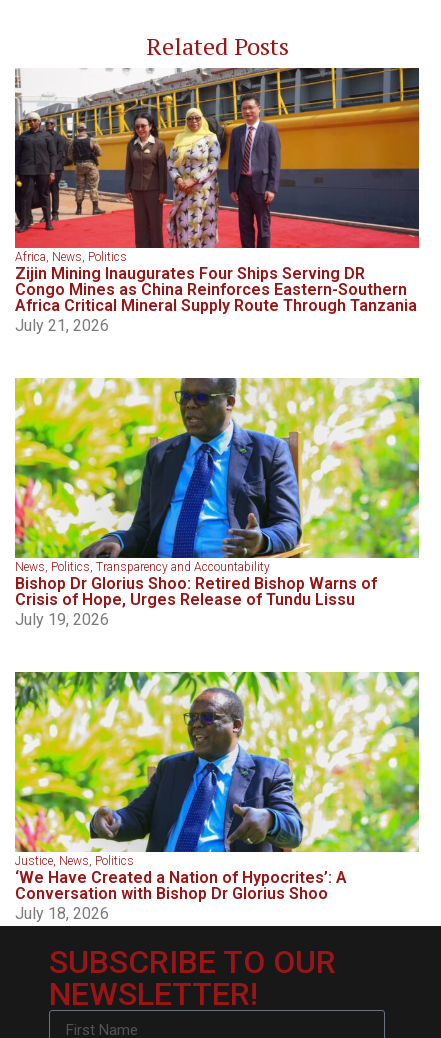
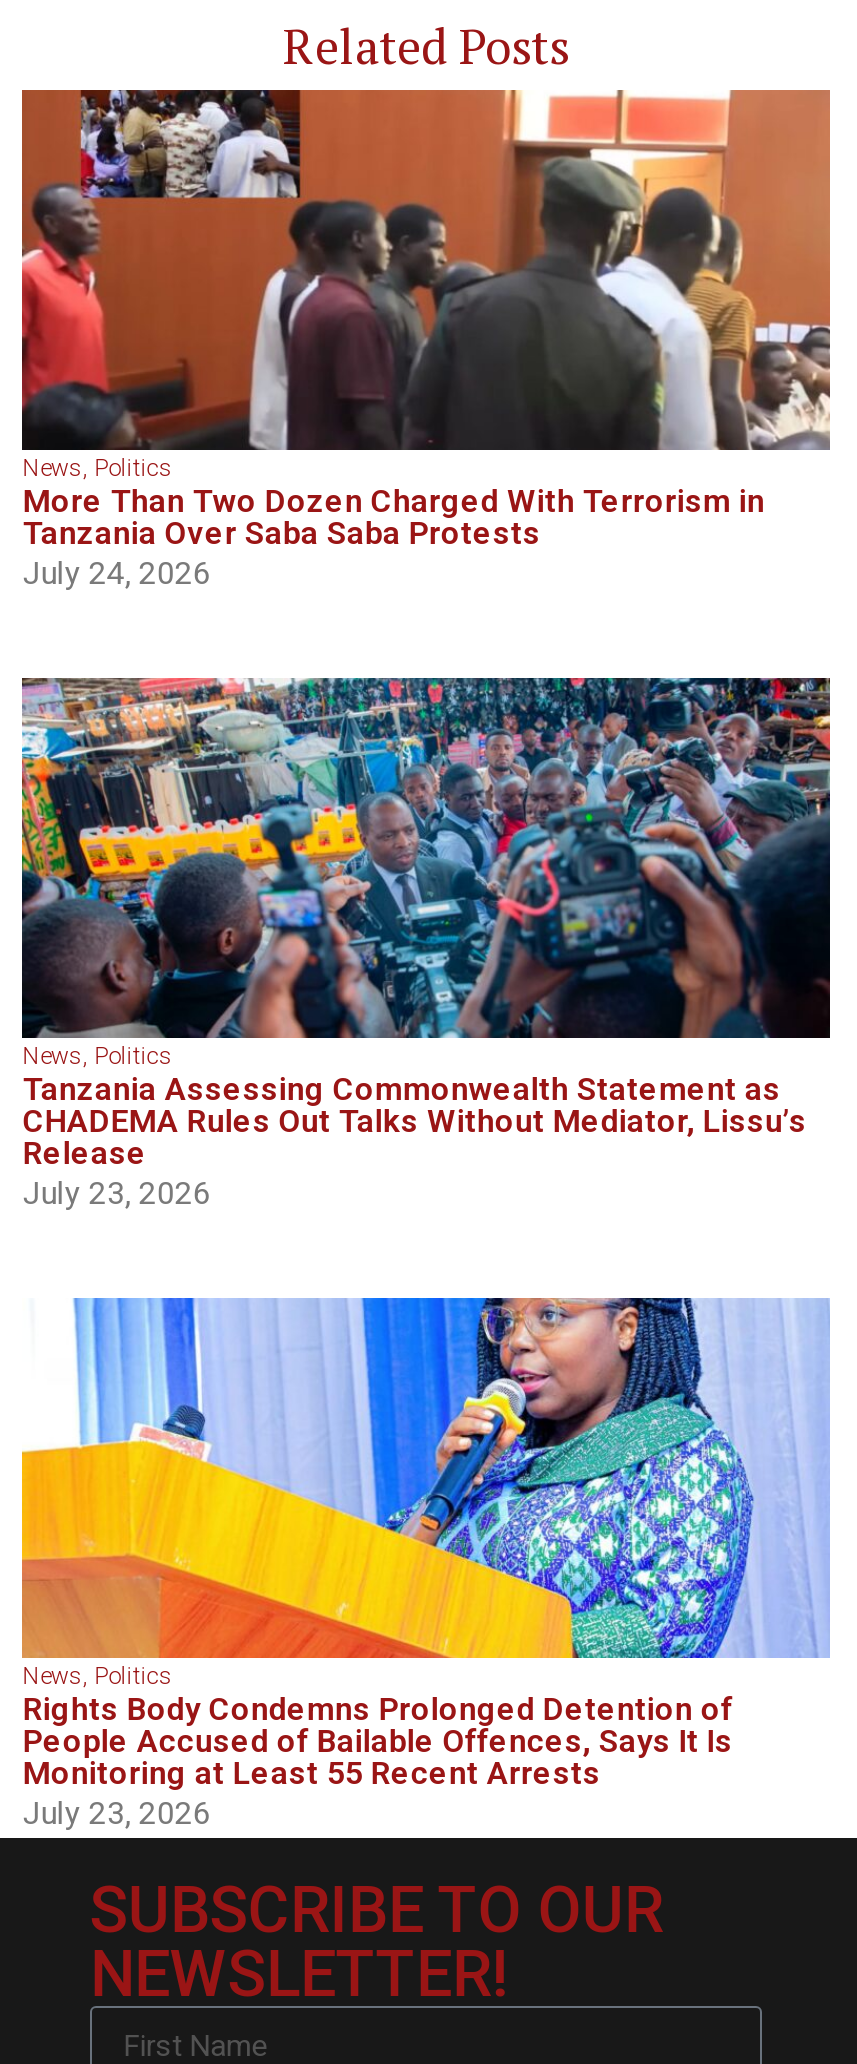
[14,67,420,335] [image] | Africa, News, Politics | Zijin Mining Inaugurates Four Ships Serving DR | Congo Mines as China Reinforces Eastern-Southern | Africa Critical Mineral Supply Route Through Tanzania | July 21, 2026 -> [20,88,832,592] [image] | News, Politics | More Than Two Dozen Charged With Terrorism in | Tanzania Over Saba Saba Protests | July 24, 2026
[14,362,420,629] [image] | News, Politics, Transparency and Accountability | Bishop Dr Glorius Shoo: Retired Bishop Warns of | Crisis of Hope, Urges Release of Tundu Lissu | July 19, 2026 -> [20,676,832,1212] [image] | News, Politics | Tanzania Assessing Commonwealth Statement as | CHADEMA Rules Out Talks Without Mediator, Lissu’s | Release | July 23, 2026
[14,671,420,923] [image] | Justice, News, Politics | ‘We Have Created a Nation of Hypocrites’: A | Conversation with Bishop Dr Glorius Shoo | July 18, 2026 -> [22,1296,830,1832] [image] | News, Politics | Rights Body Condemns Prolonged Detention of | People Accused of Bailable Offences, Says It Is | Monitoring at Least 55 Recent Arrests | July 23, 2026

